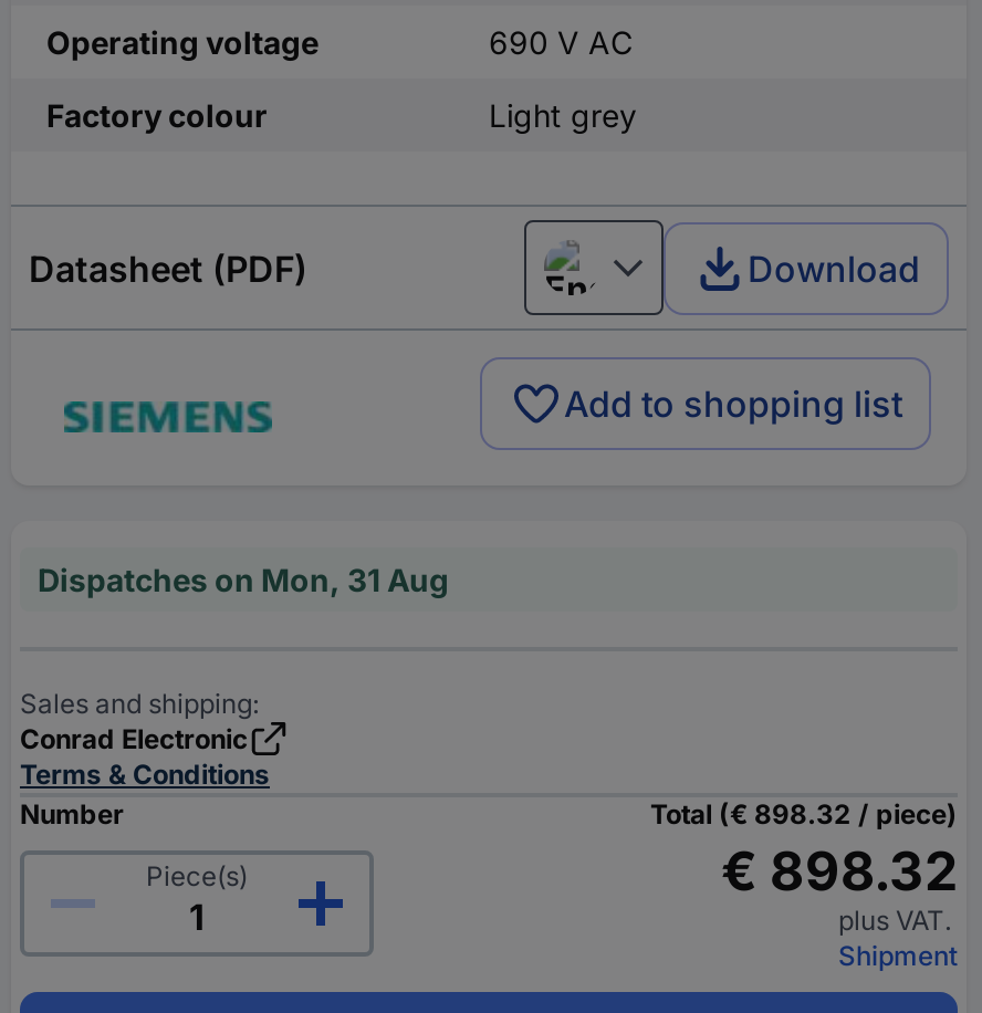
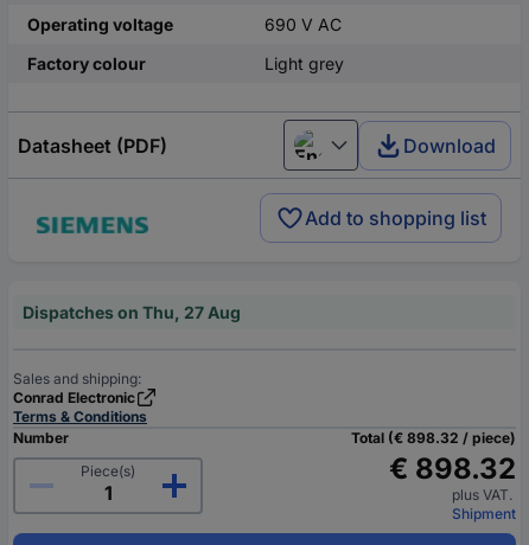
[38,561,449,598] Dispatches on Mon, 31 Aug -> [23,302,241,322] Dispatches on Thu, 27 Aug

